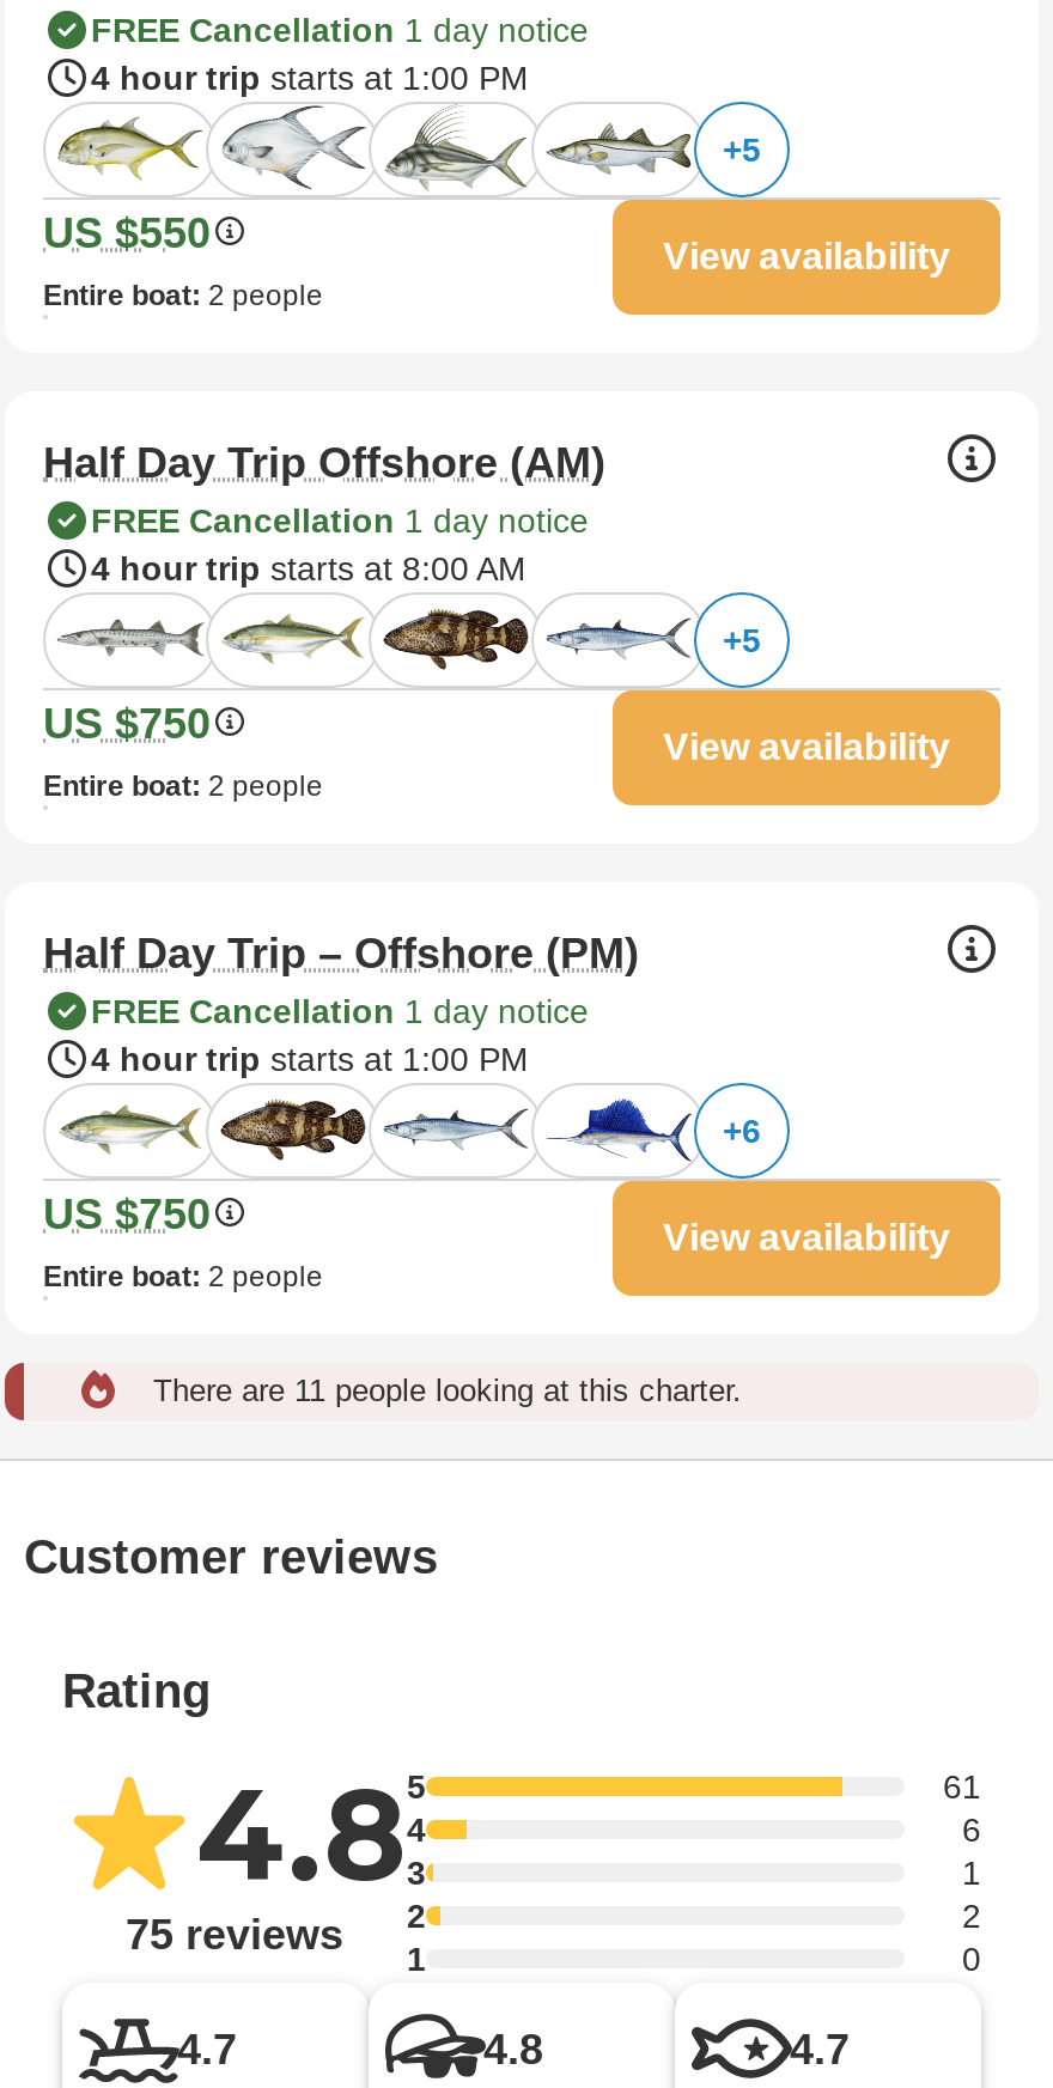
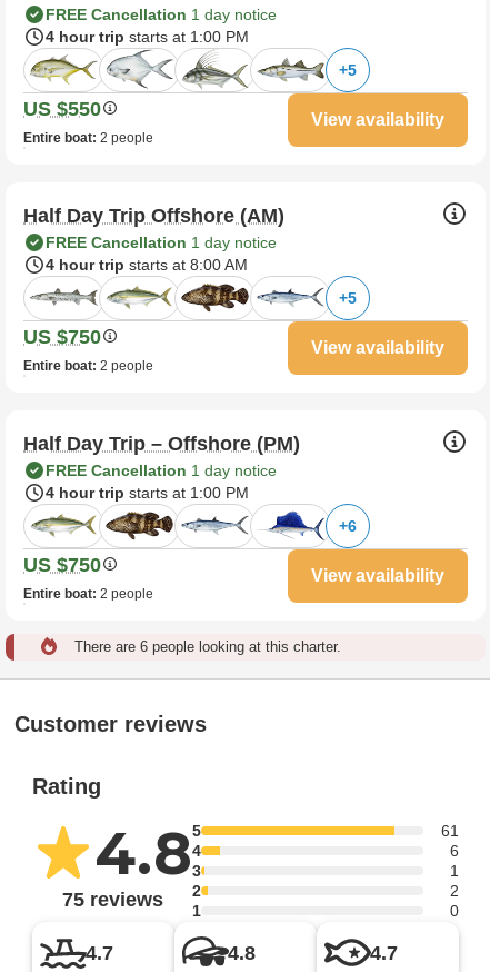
[153,1371,742,1407] There are 11 people looking at this charter. -> [74,638,341,655] There are 6 people looking at this charter.

